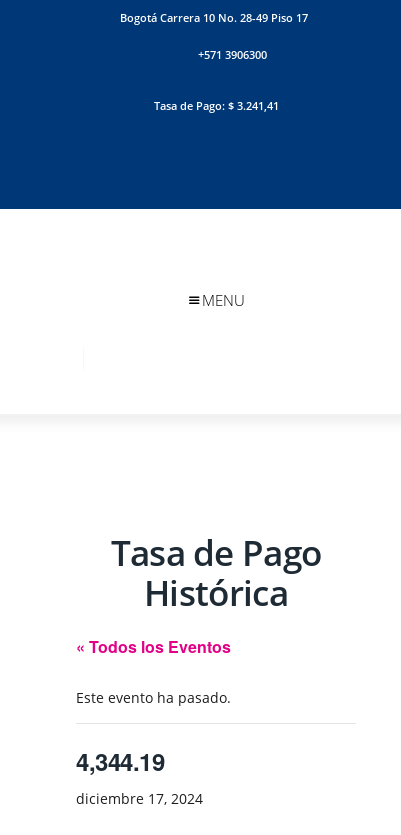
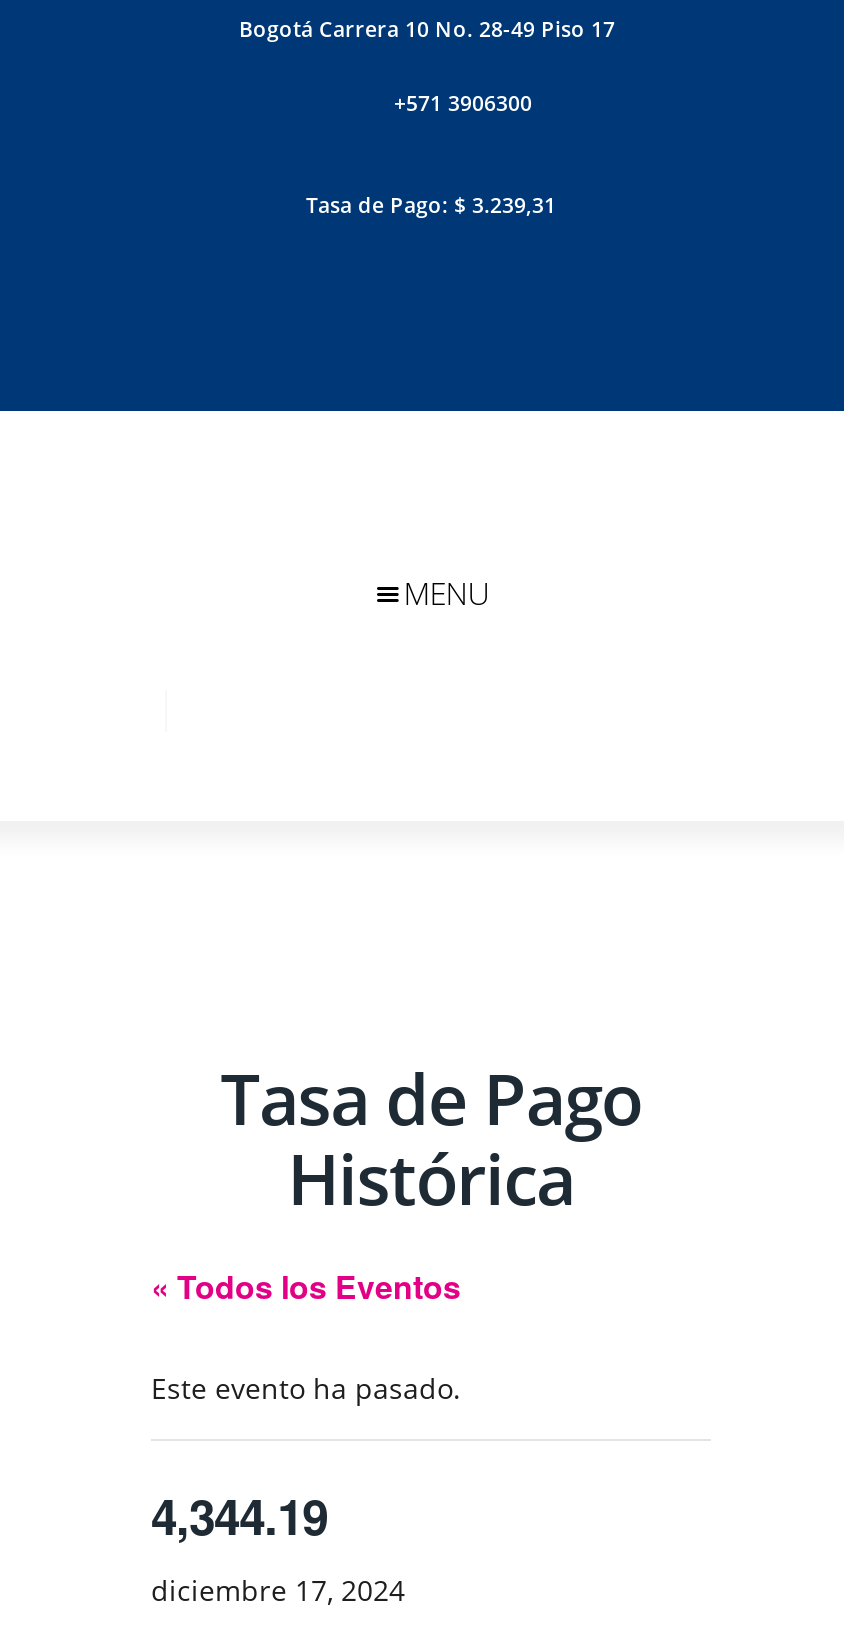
[153,99,278,113] Tasa de Pago: $ 3.241,41 -> [306,192,556,220] Tasa de Pago: $ 3.239,31

